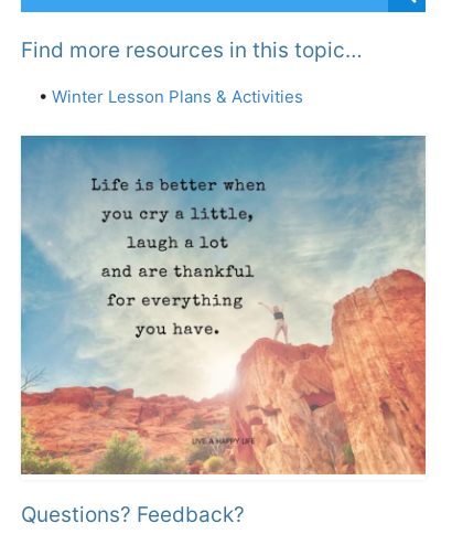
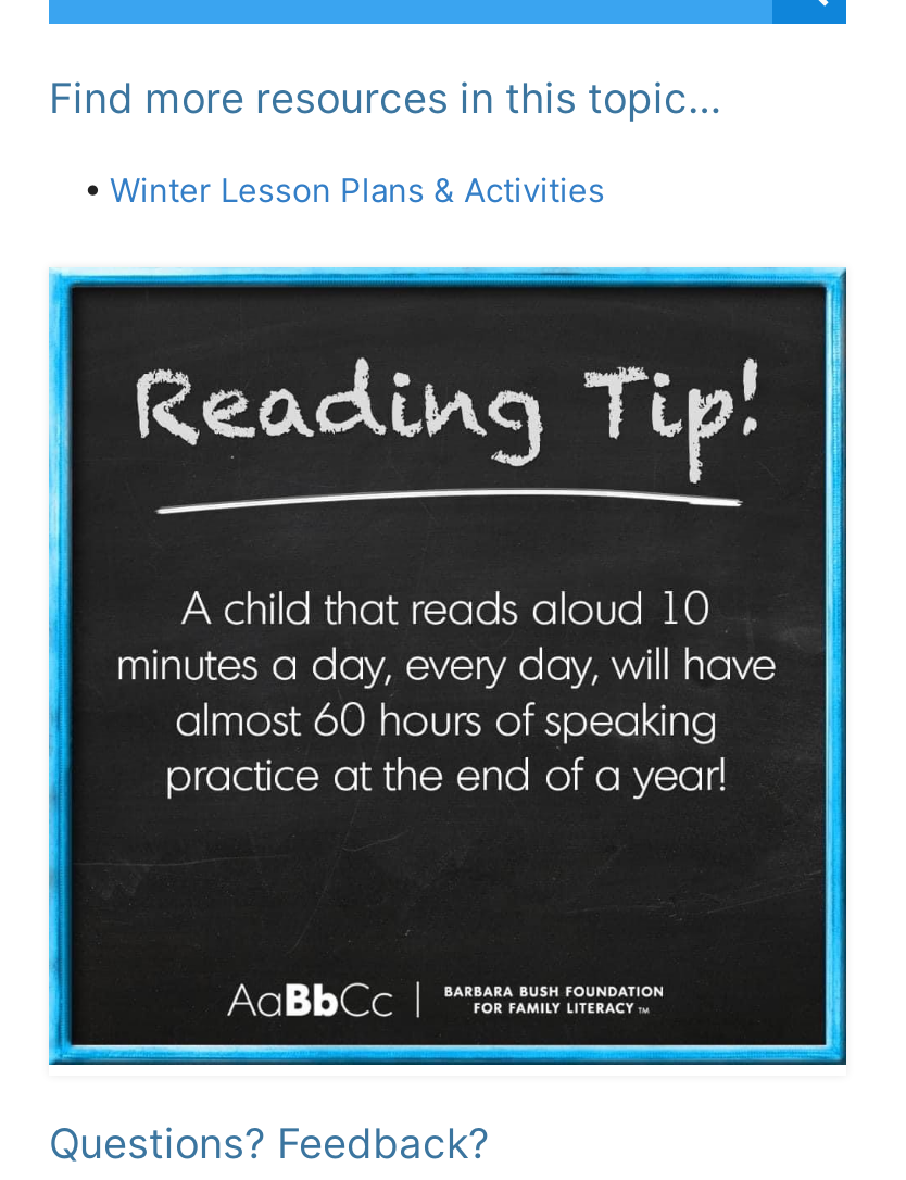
[20,135,427,476] [image] -> [47,265,848,1069] [image]

